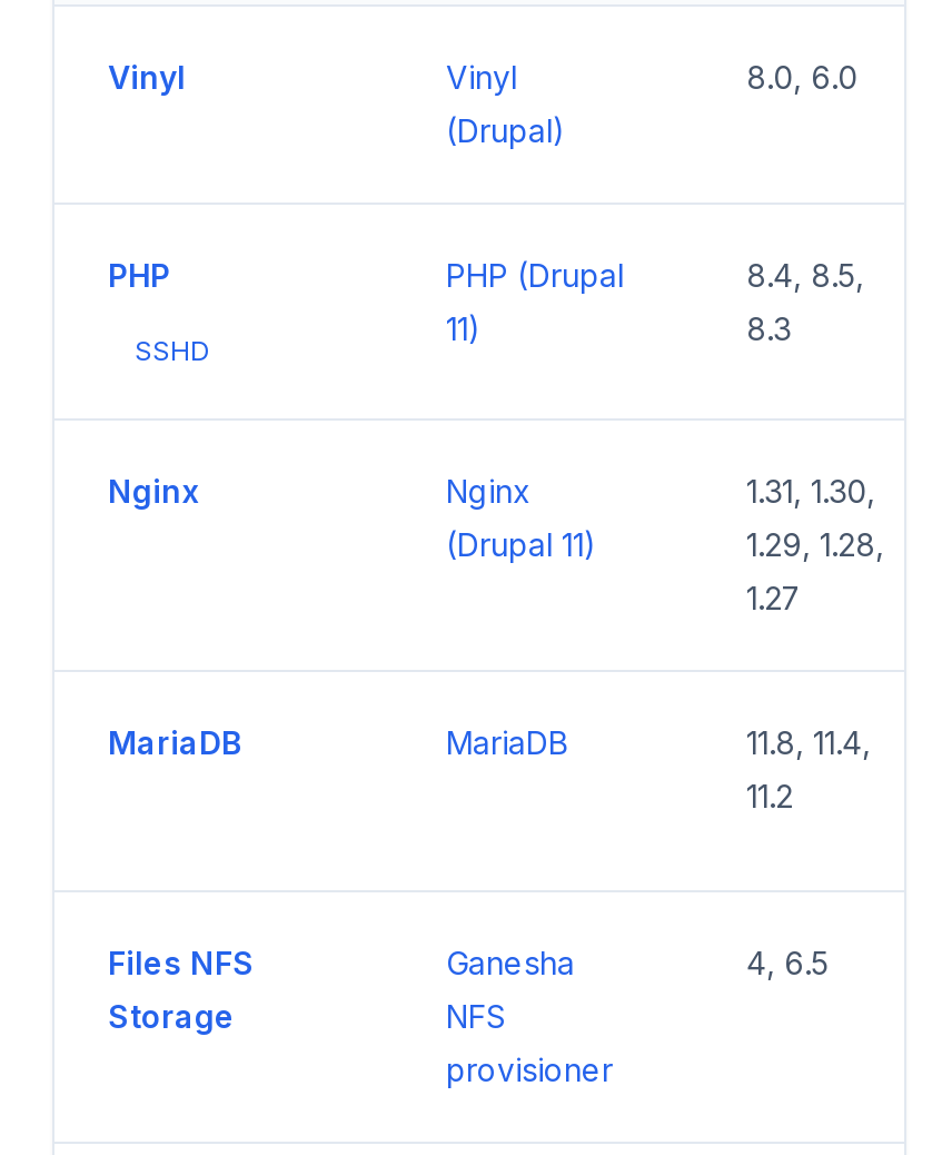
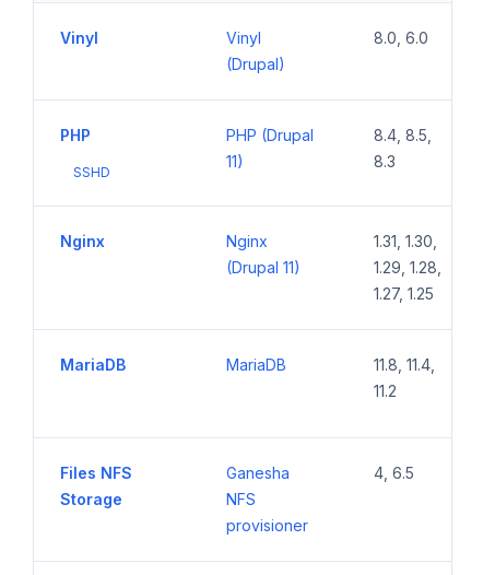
[746,579,802,616] 1.27 -> [374,284,434,303] 1.27, 1.25

